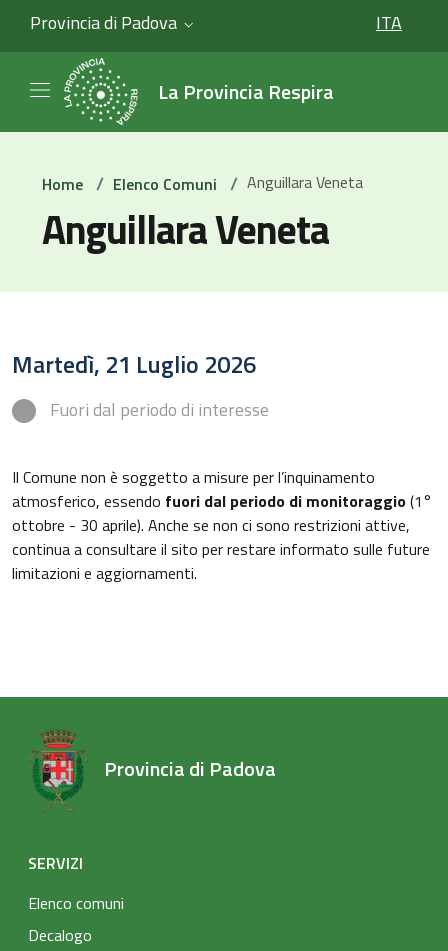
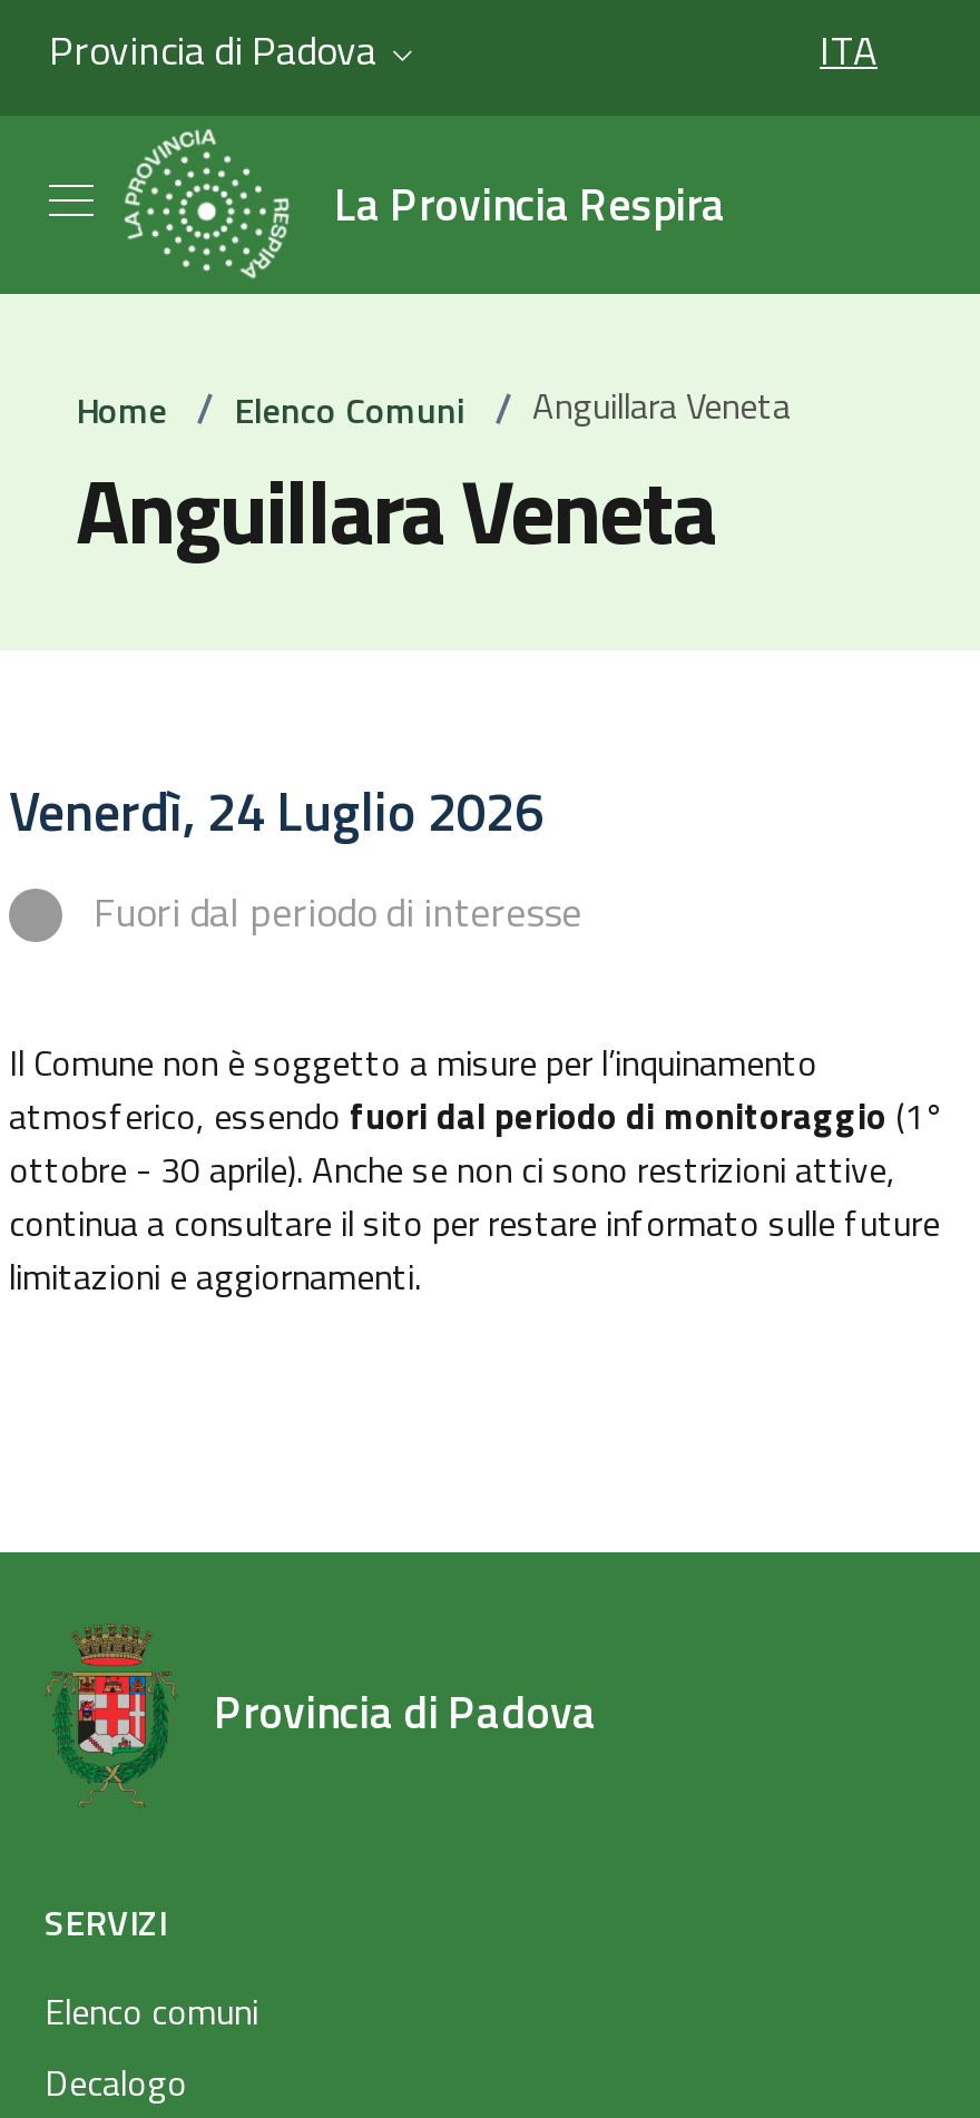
[12,346,256,382] Martedì, 21 Luglio 2026 -> [9,771,543,851] Venerdì, 24 Luglio 2026

